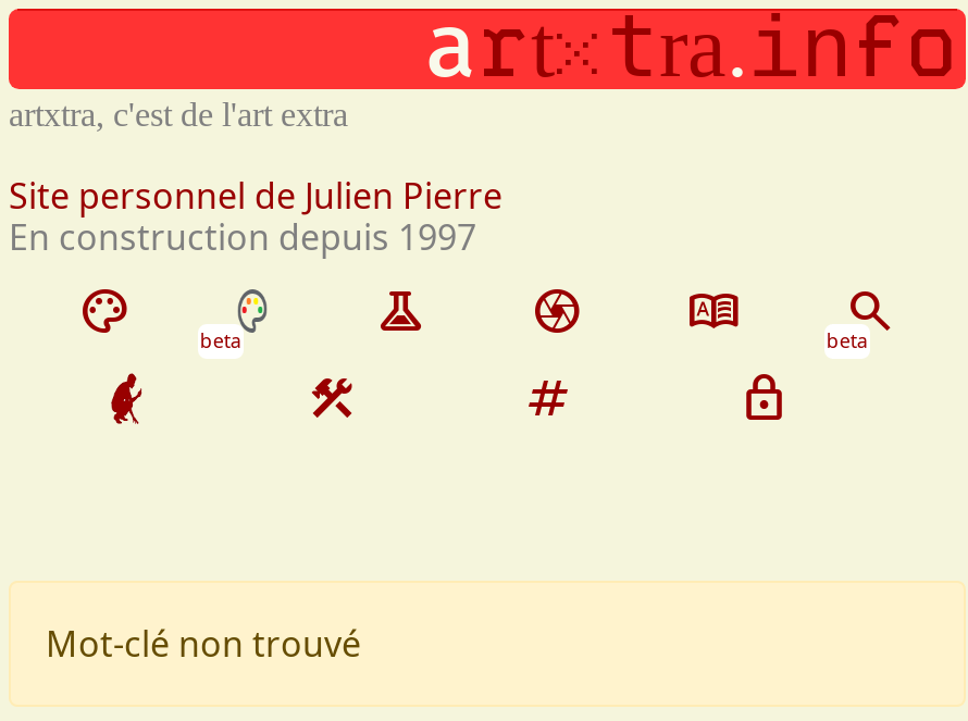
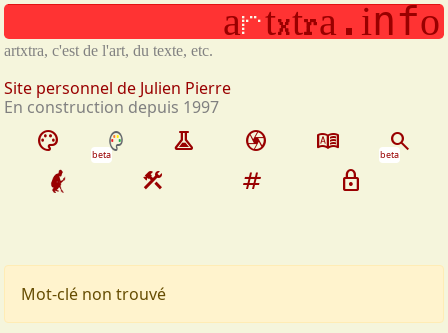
[9,96,348,133] artxtra, c'est de l'art extra -> [4,42,213,59] artxtra, c'est de l'art, du texte, etc.

